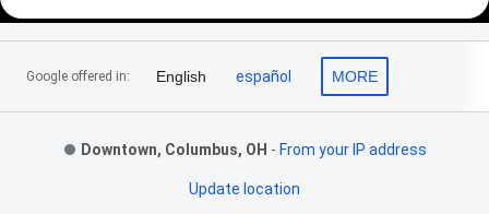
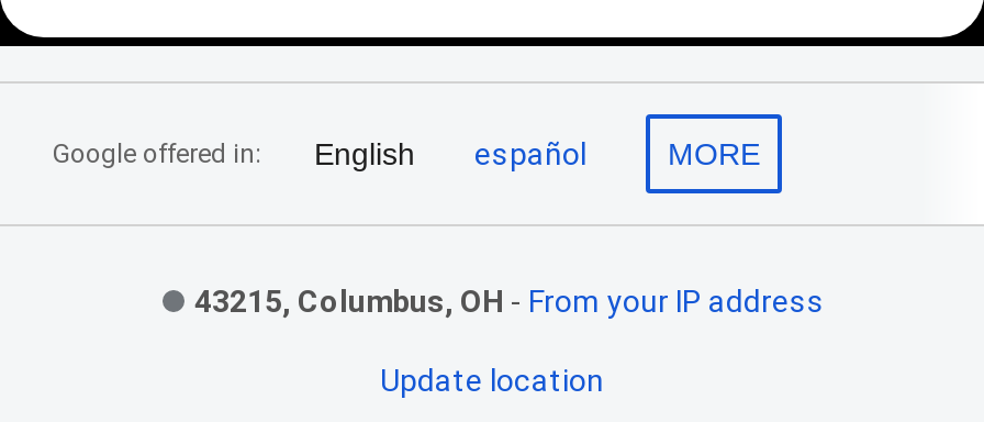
[80,141,426,158] Downtown, Columbus, OH - From your IP address -> [194,284,825,319] 43215, Columbus, OH - From your IP address

